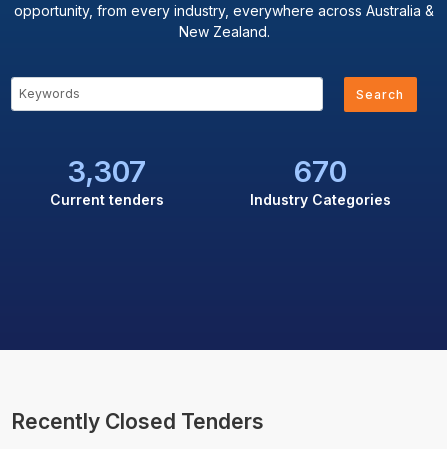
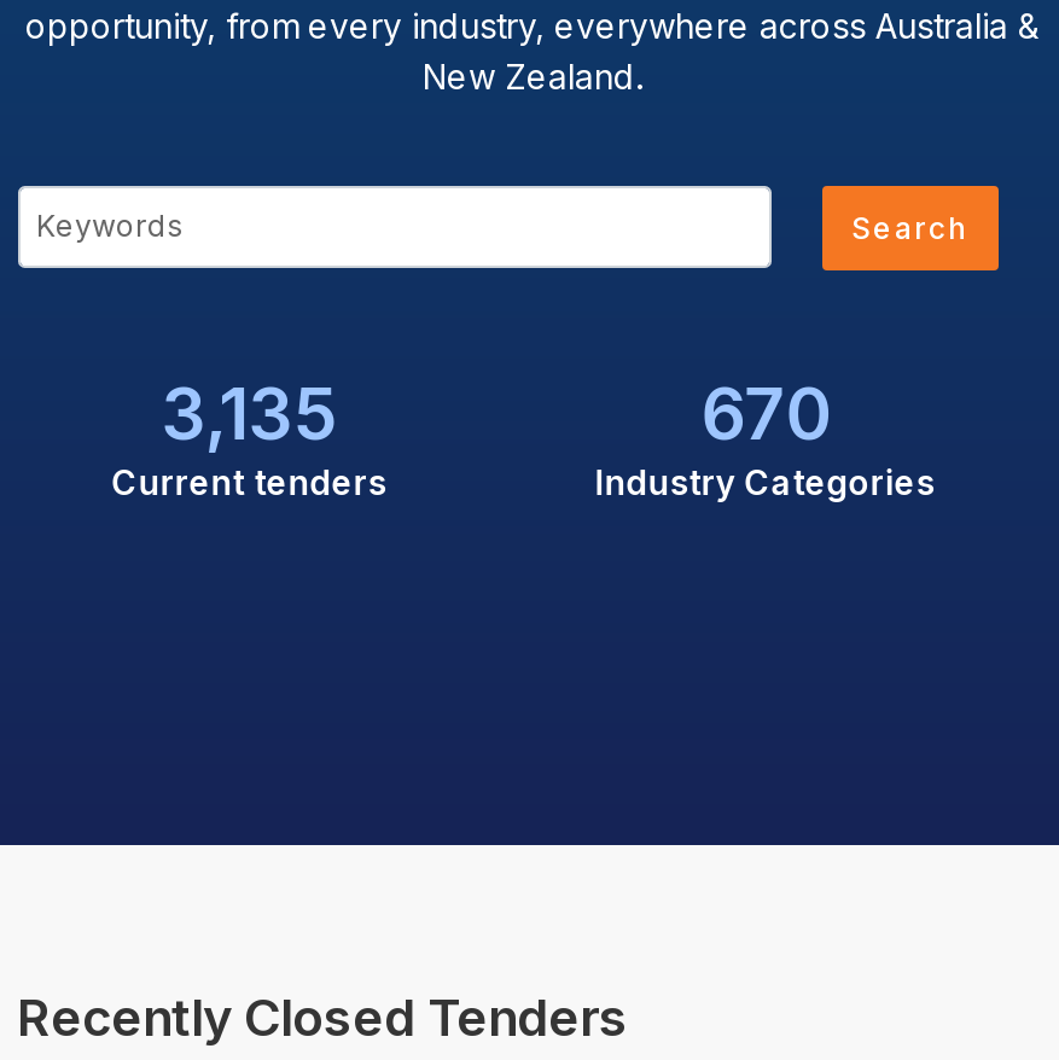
[67,154,146,189] 3,307 -> [161,373,337,457] 3,135

